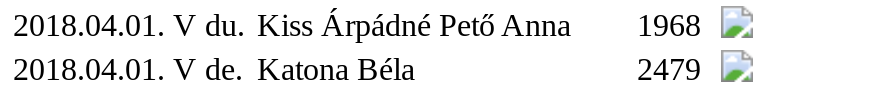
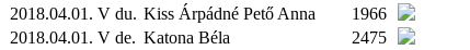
[13,8,701,42] 2018.04.01. V du. Kiss Árpádné Pető Anna 1968 -> [10,4,387,23] 2018.04.01. V du. Kiss Árpádné Pető Anna 1966
[637,52,701,86] 2479 -> [352,28,387,47] 2475

